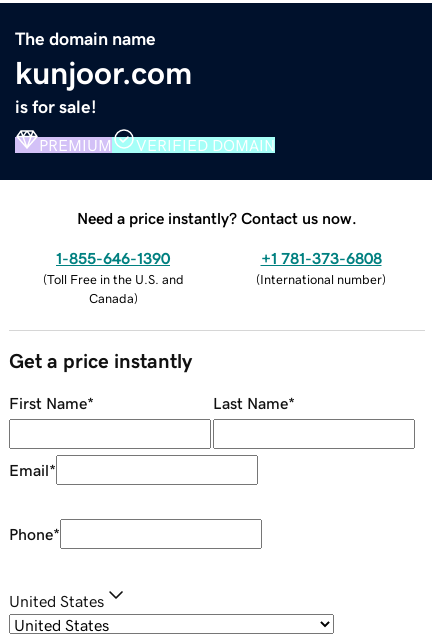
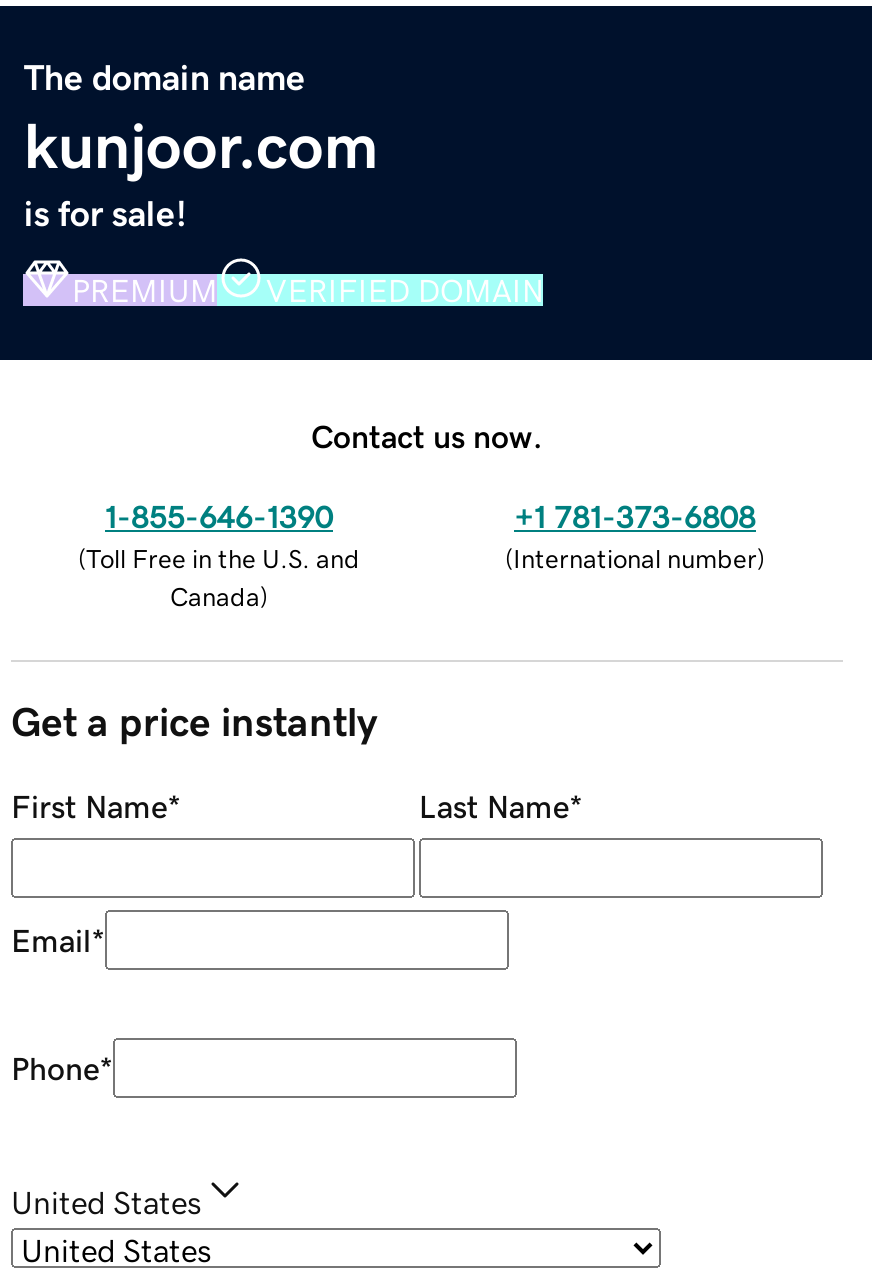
[77,210,357,226] Need a price instantly? Contact us now. -> [311,419,543,451] Contact us now.

